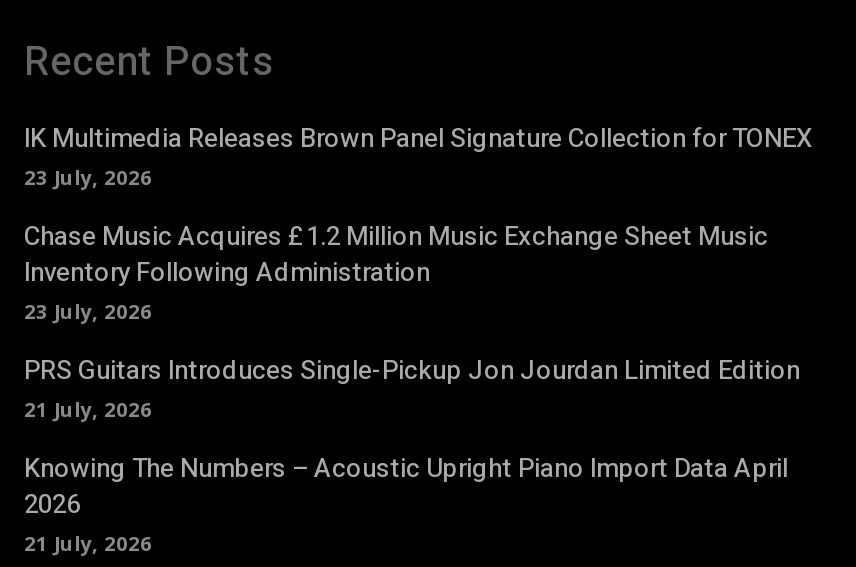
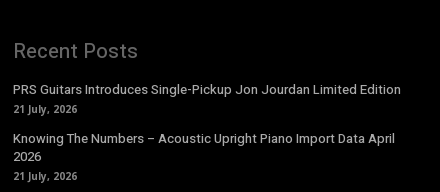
[24,120,812,326] IK Multimedia Releases Brown Panel Signature Collection for TONEX | 23 July, 2026 | Chase Music Acquires £1.2 Million Music Exchange Sheet Music | Inventory Following Administration | 23 July, 2026 -> none

